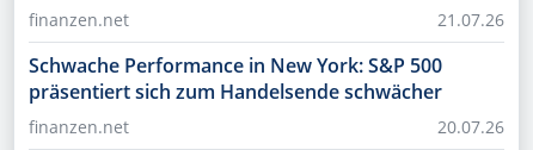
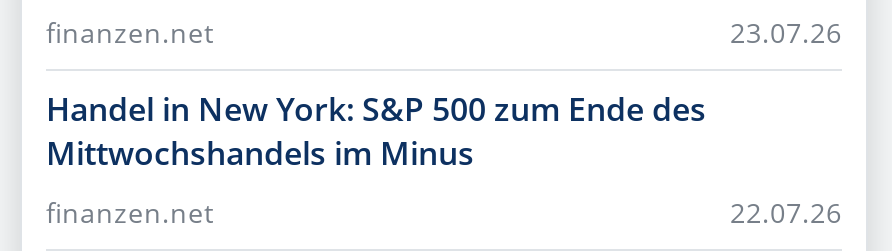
[437,8,504,31] 21.07.26 -> [730,13,842,51] 23.07.26
[29,52,442,105] Schwache Performance in New York: S&P 500 | präsentiert sich zum Handelsende schwächer -> [46,87,706,175] Handel in New York: S&P 500 zum Ende des | Mittwochshandels im Minus
[437,116,504,138] 20.07.26 -> [730,193,842,231] 22.07.26

